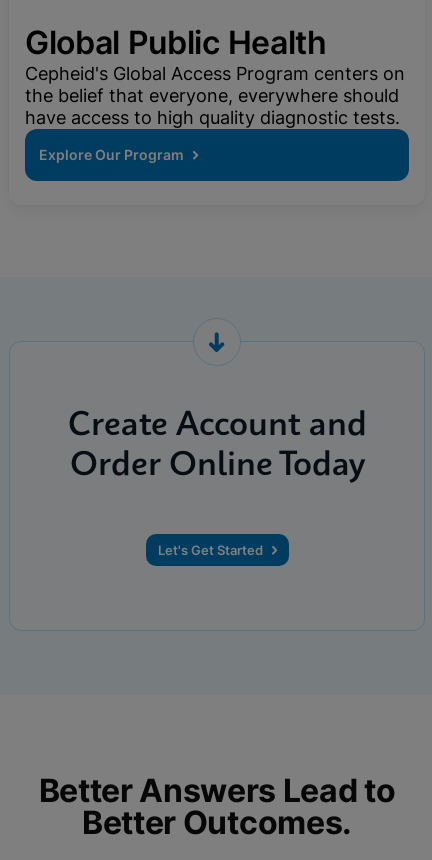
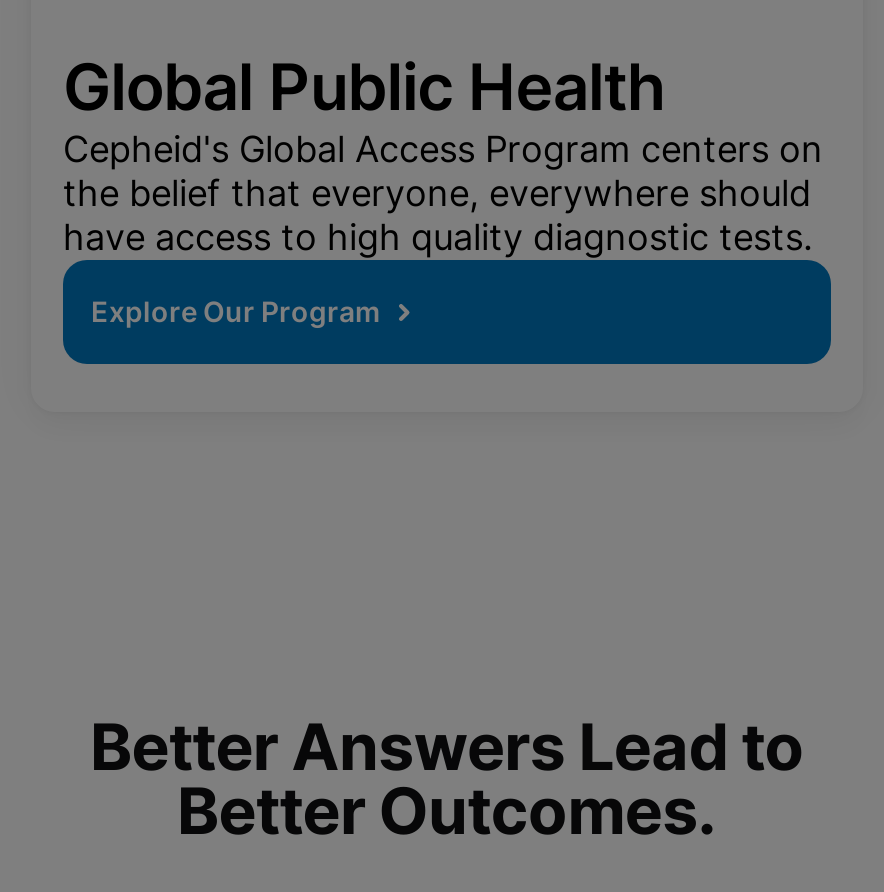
[67,409,366,558] Create Account and | Order Online Today | Let's Get Started -> none

